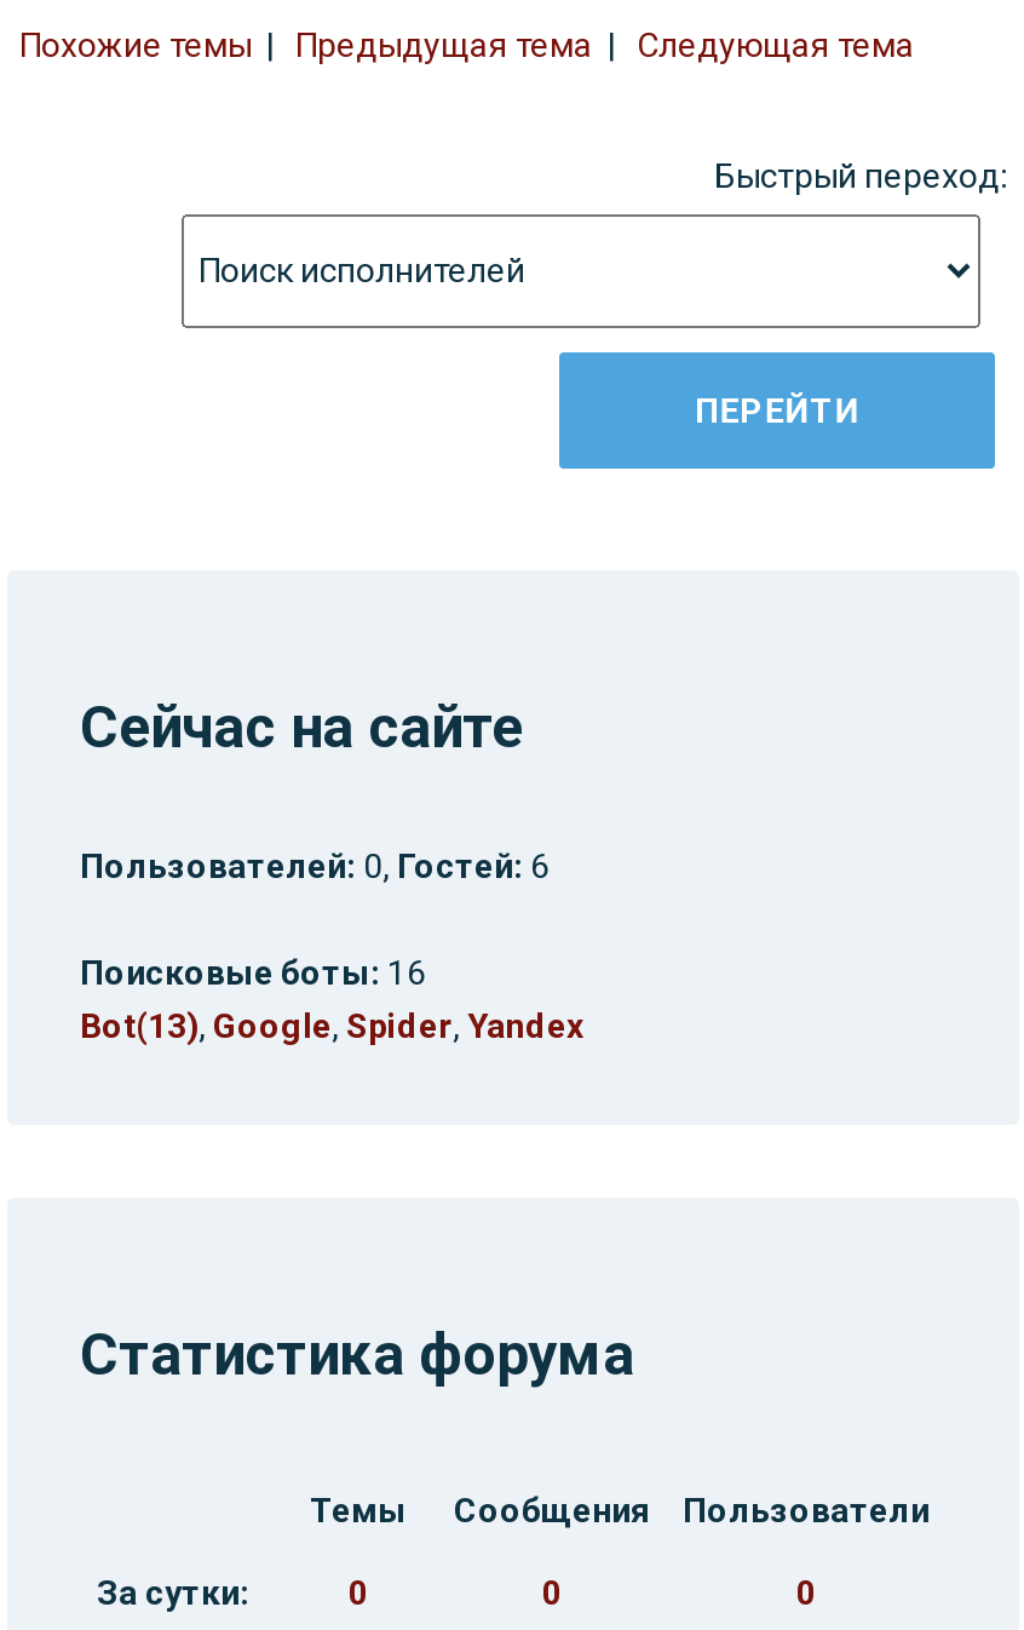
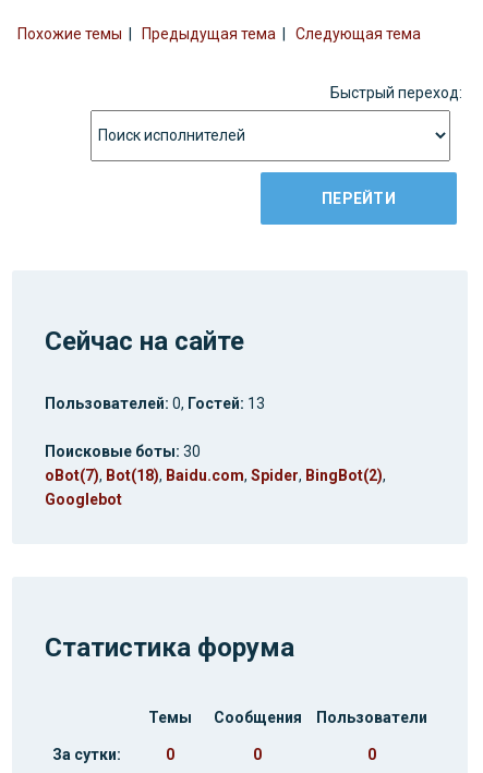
[80,846,550,885] Пользователей: 0, Гостей: 6 -> [45,394,265,412] Пользователей: 0, Гостей: 13
[80,952,583,1044] Поисковые боты: 16 | Bot(13), Google, Spider, Yandex -> [45,442,386,508] Поисковые боты: 30 | oBot(7), Bot(18), Baidu.com, Spider, BingBot(2), | Googlebot

